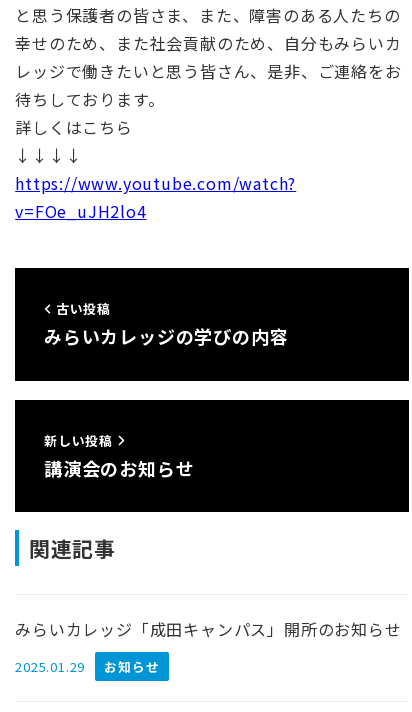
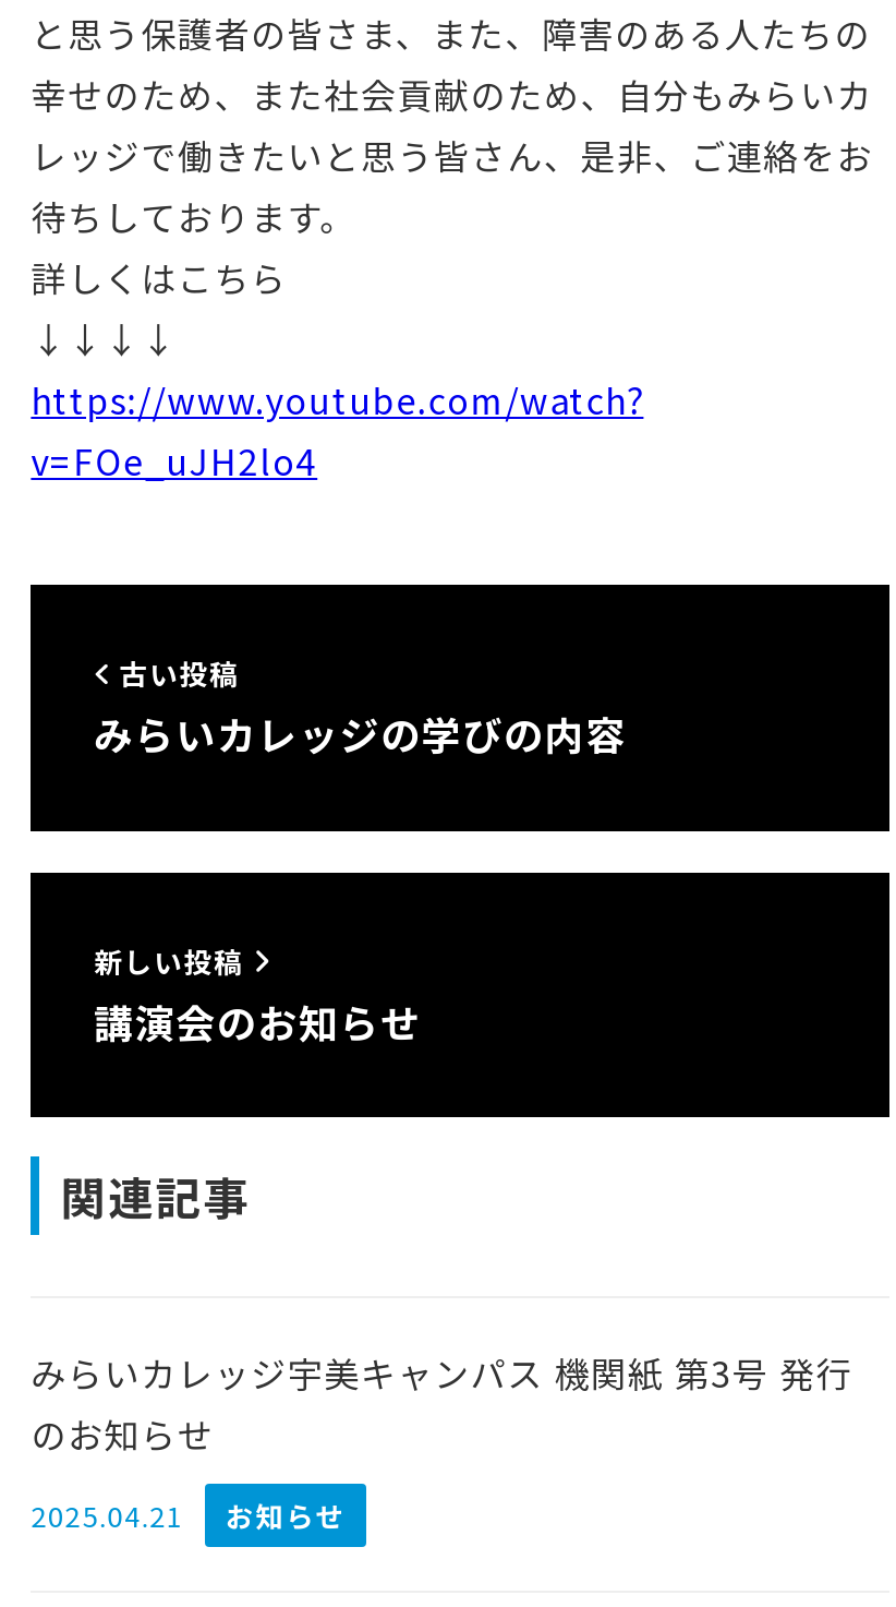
[15,616,402,640] みらいカレッジ「成田キャンパス」開所のお知らせ -> [31,1345,853,1459] みらいカレッジ宇美キャンパス 機関紙 第3号 発行 | のお知らせ
[15,657,160,676] 2025.01.29 お知らせ -> [31,1495,346,1537] 2025.04.21 お知らせ

